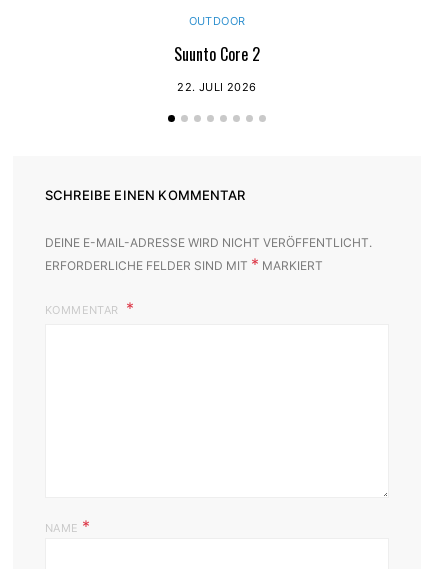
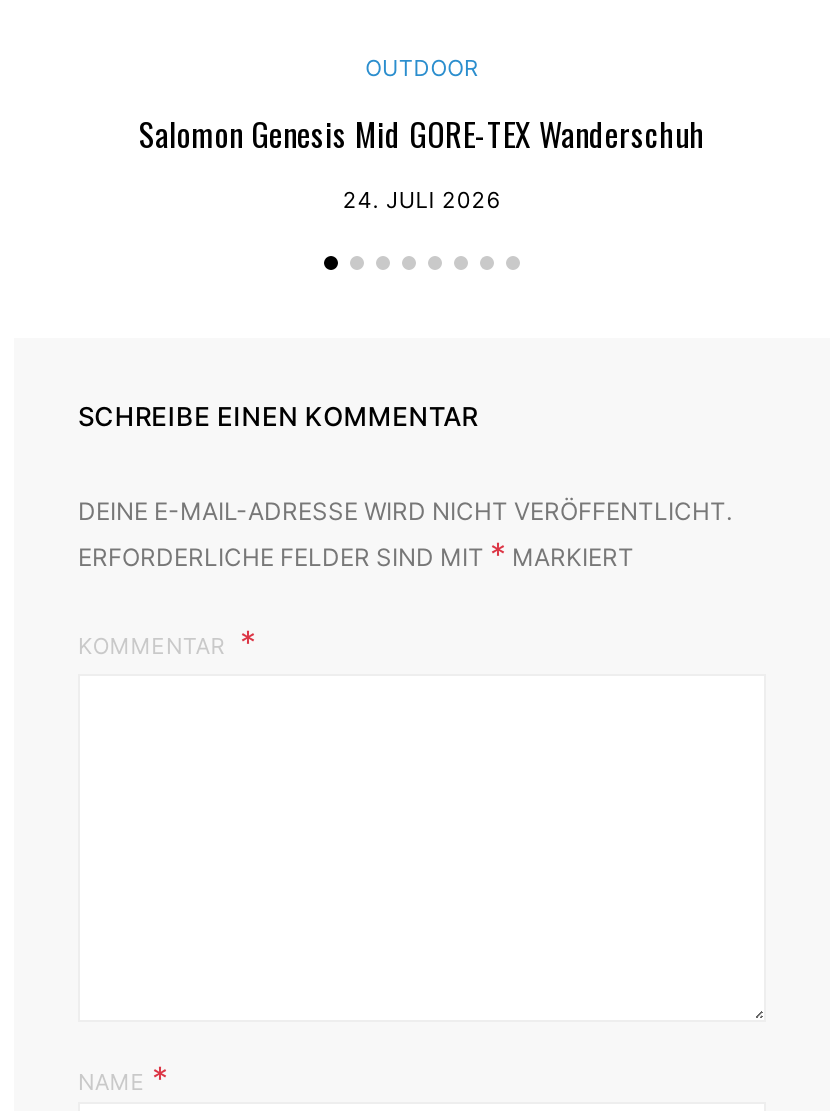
[174,42,260,66] Suunto Core 2 -> [139,110,705,158] Salomon Genesis Mid GORE-TEX Wanderschuh
[177,80,257,94] 22. JULI 2026 -> [343,186,501,214] 24. JULI 2026

